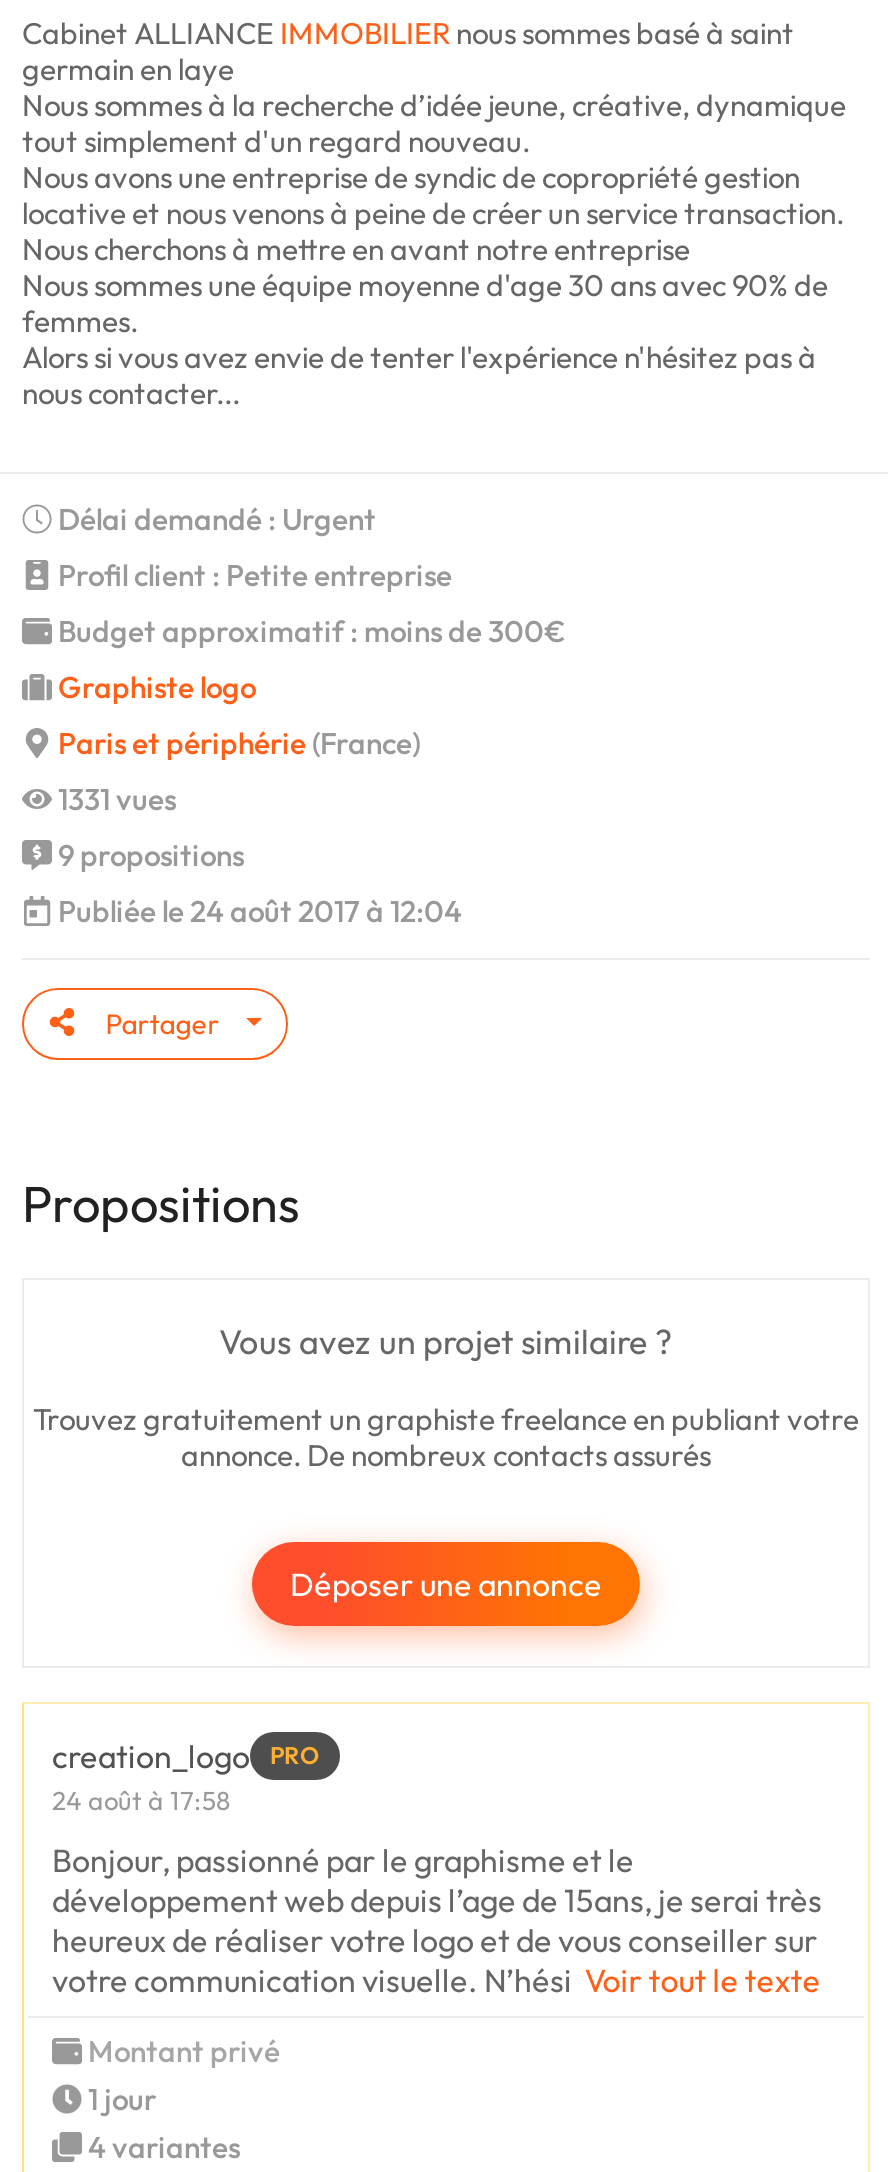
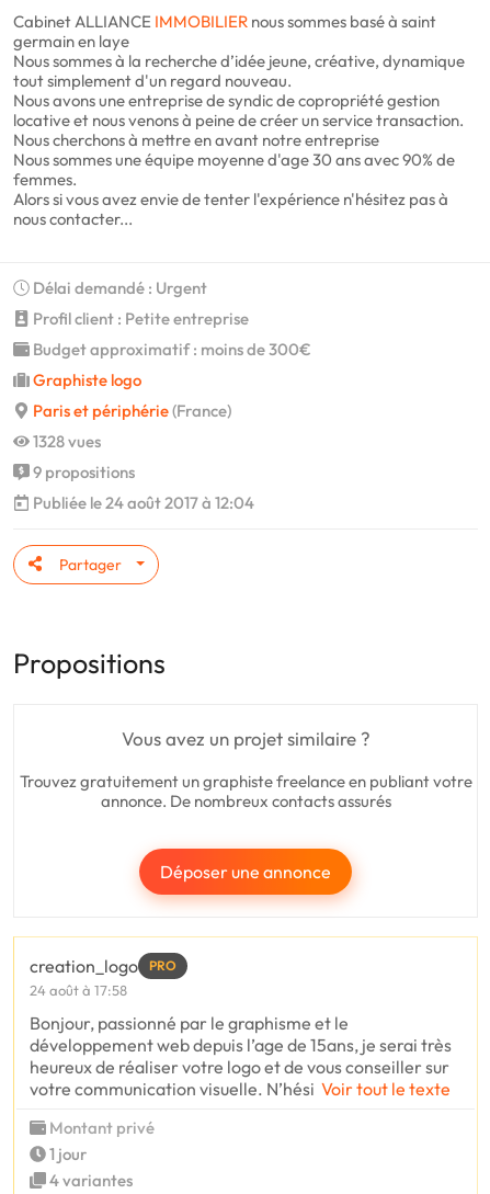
[52,780,176,818] 1331 vues -> [30,431,101,452] 1328 vues

